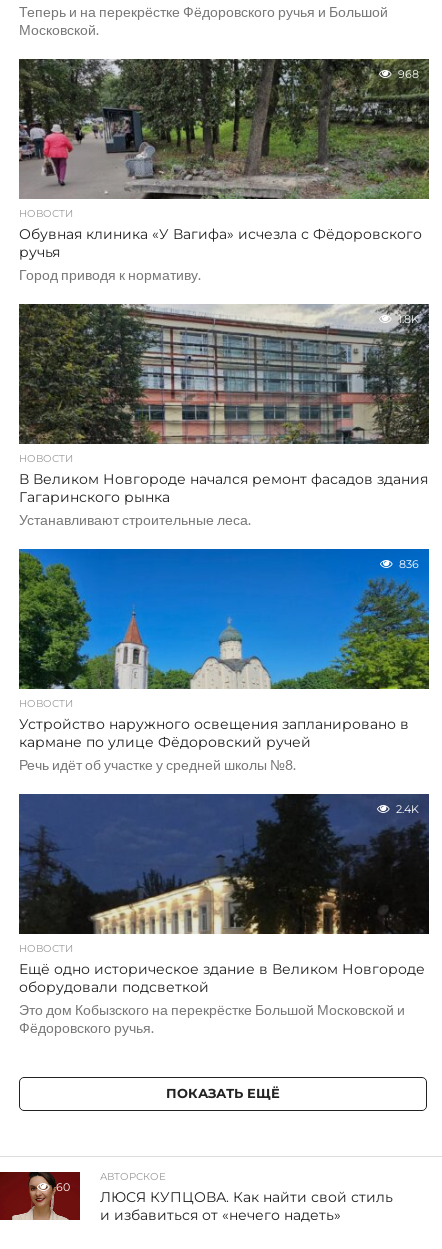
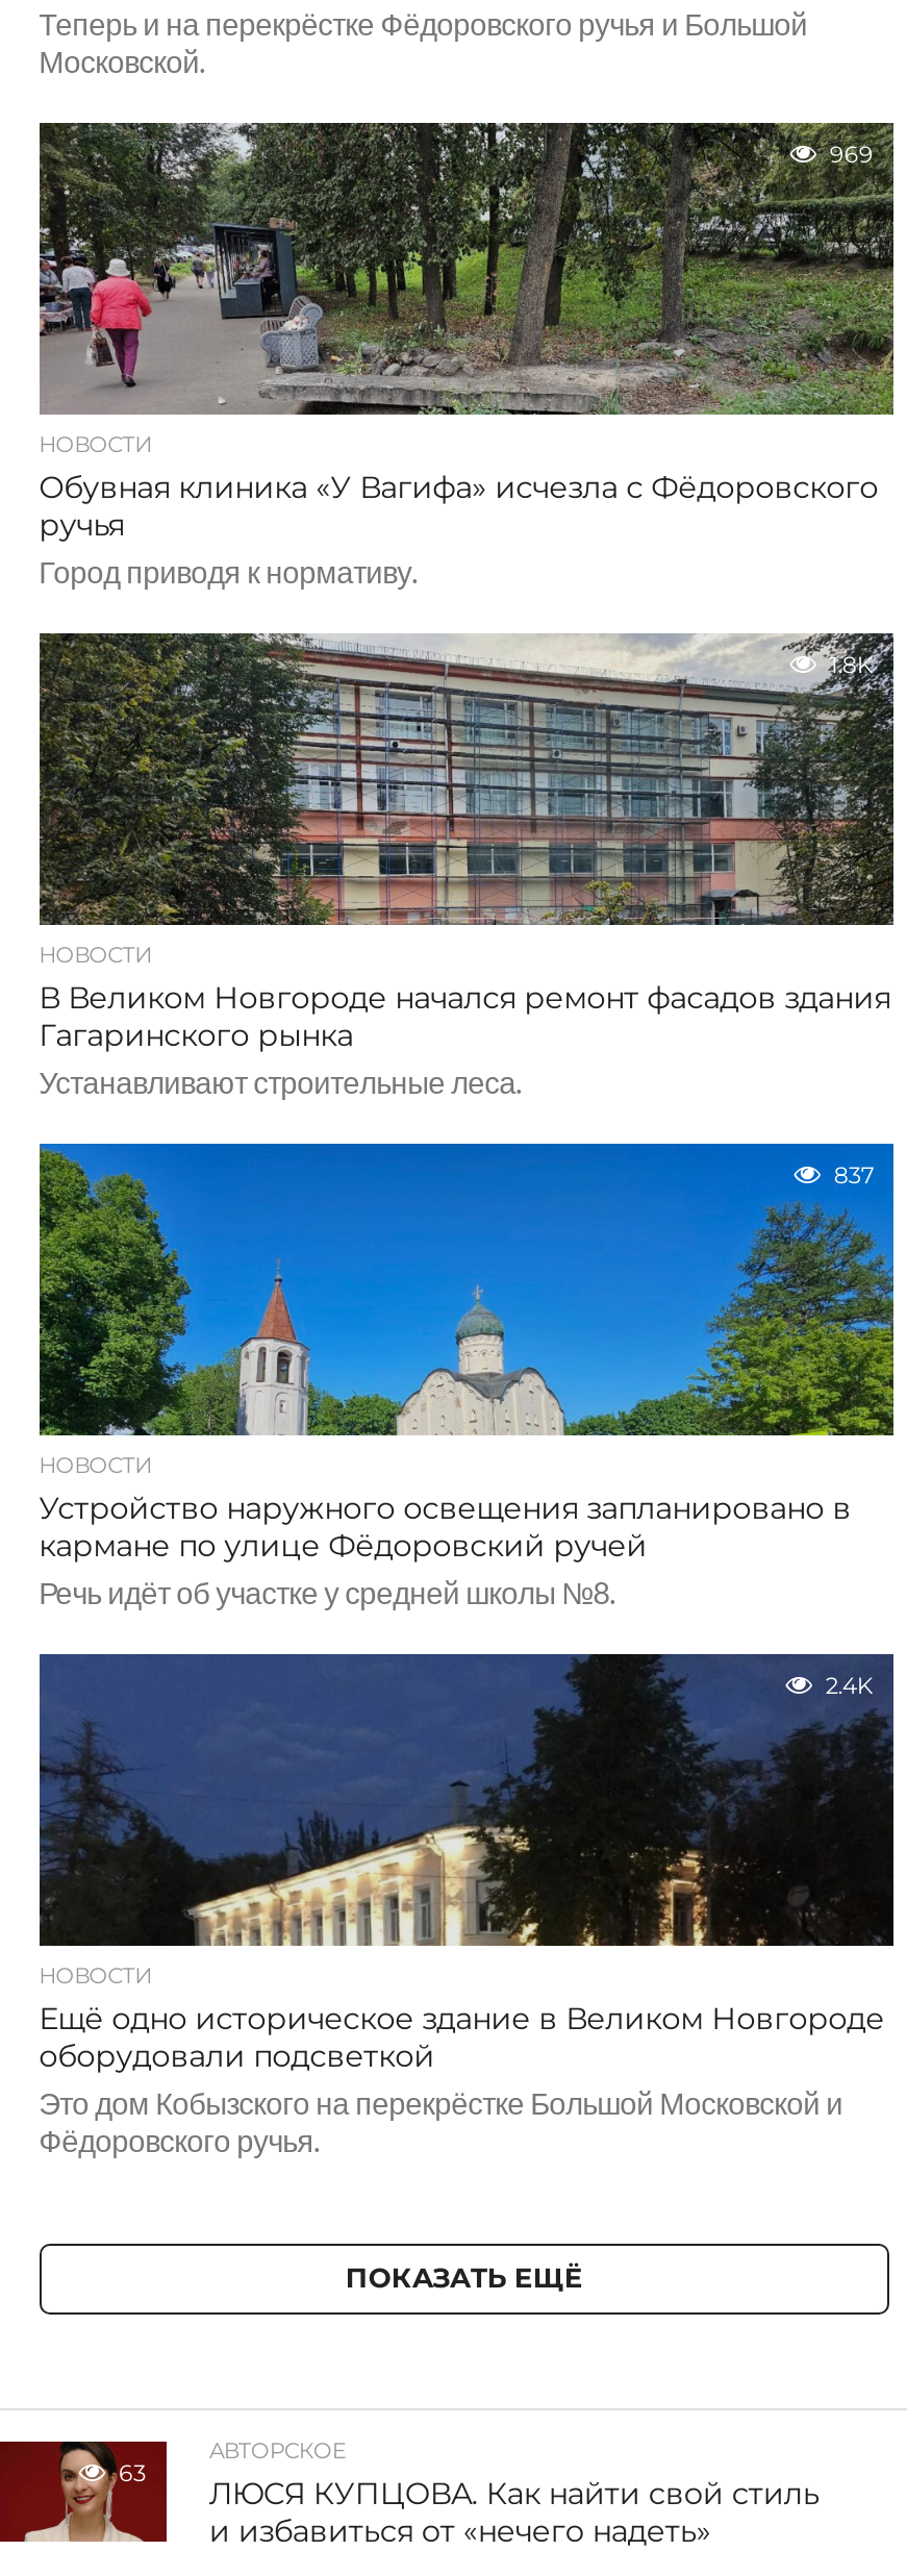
[398,67,419,81] 968 -> [830,140,873,169] 969
[399,557,419,571] 836 -> [834,1160,873,1190] 837
[56,1180,70,1194] 60 -> [119,2458,146,2487] 63

